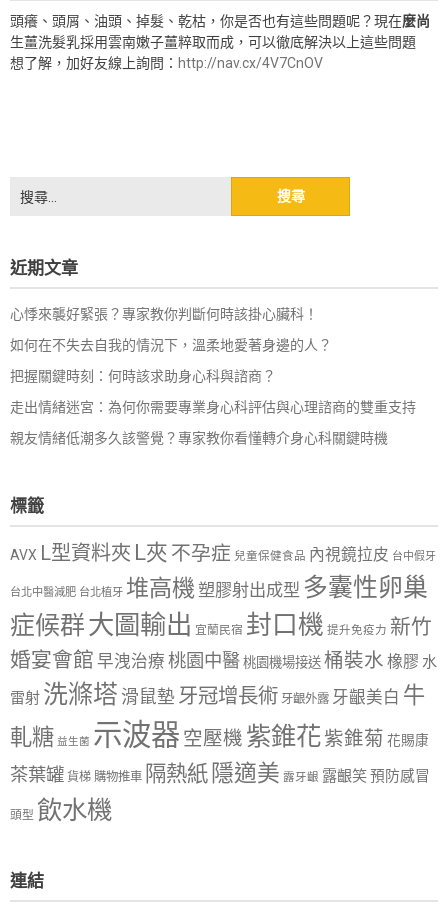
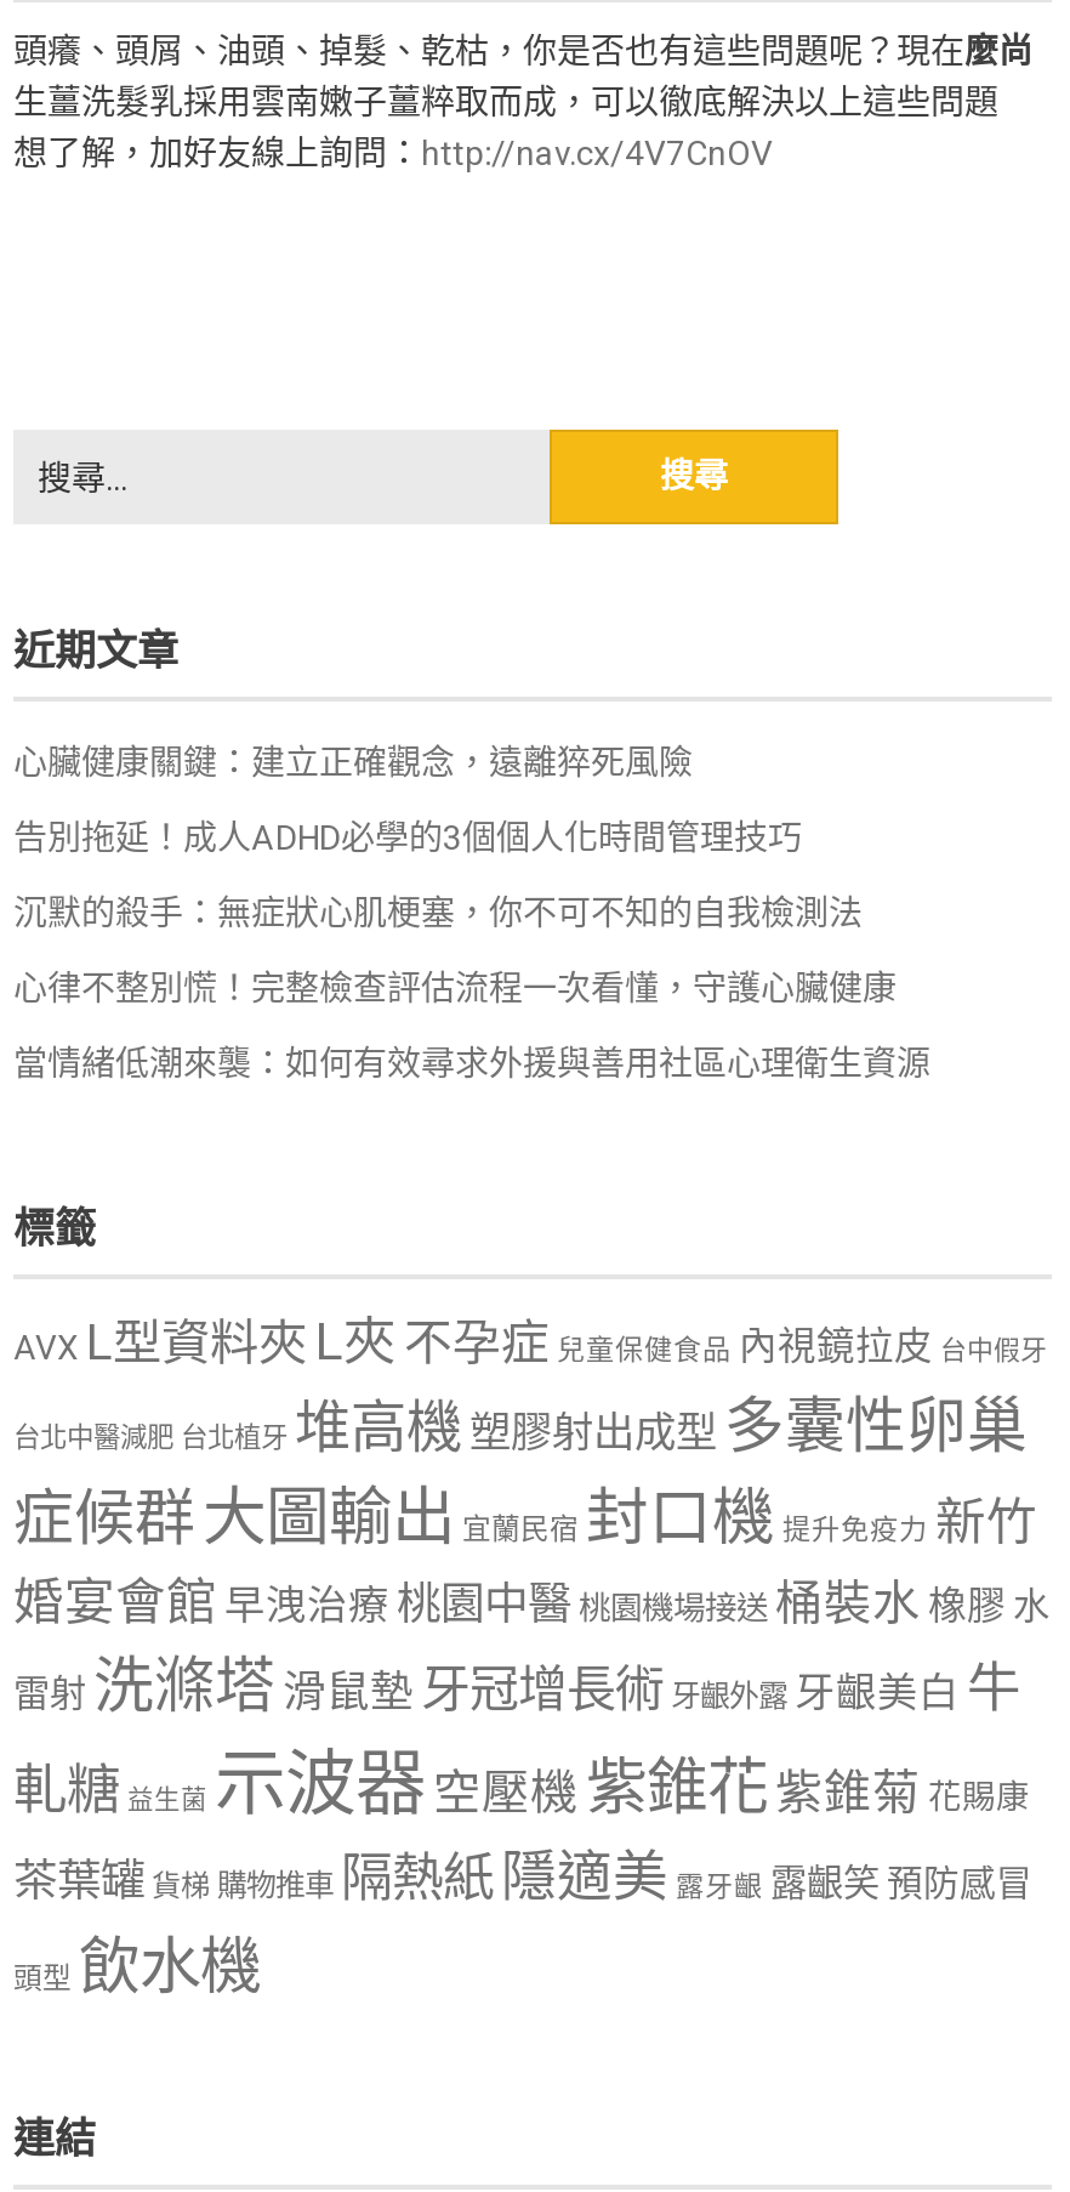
[10,306,318,322] 心悸來襲好緊張？專家教你判斷何時該掛心臟科！ -> [13,743,693,782] 心臟健康關鍵：建立正確觀念，遠離猝死風險
[10,337,332,353] 如何在不失去自我的情況下，溫柔地愛著身邊的人？ -> [13,818,802,857] 告別拖延！成人ADHD必學的3個個人化時間管理技巧
[10,368,276,384] 把握關鍵時刻：何時該求助身心科與諮商？ -> [13,893,863,932] 沉默的殺手：無症狀心肌梗塞，你不可不知的自我檢測法
[10,399,416,415] 走出情緒迷宮：為何你需要專業身心科評估與心理諮商的雙重支持 -> [13,969,897,1007] 心律不整別慌！完整檢查評估流程一次看懂，守護心臟健康
[10,430,388,446] 親友情緒低潮多久該警覺？專家教你看懂轉介身心科關鍵時機 -> [13,1044,930,1083] 當情緒低潮來襲：如何有效尋求外援與善用社區心理衛生資源

